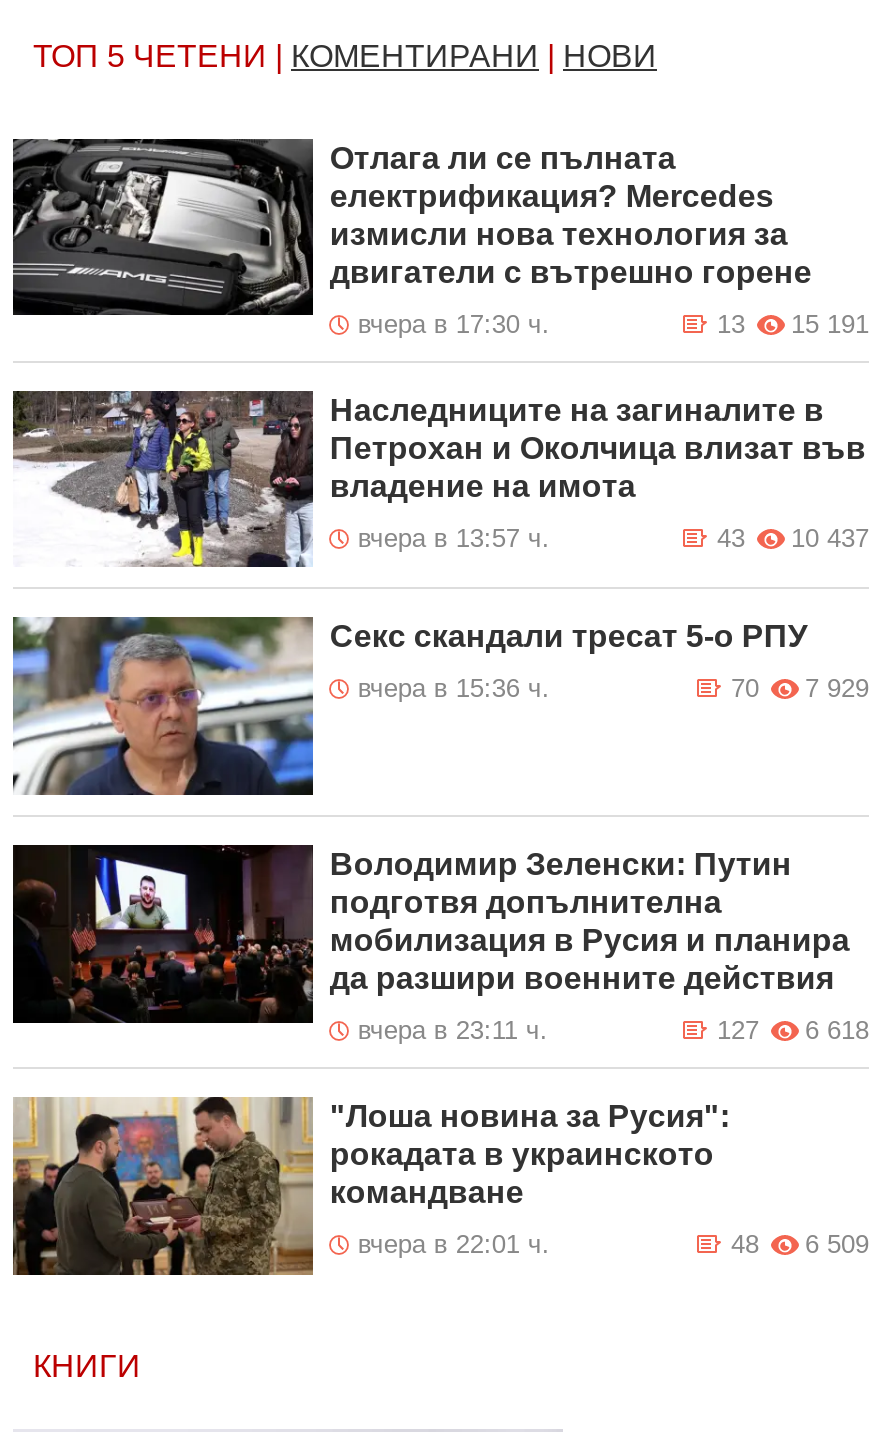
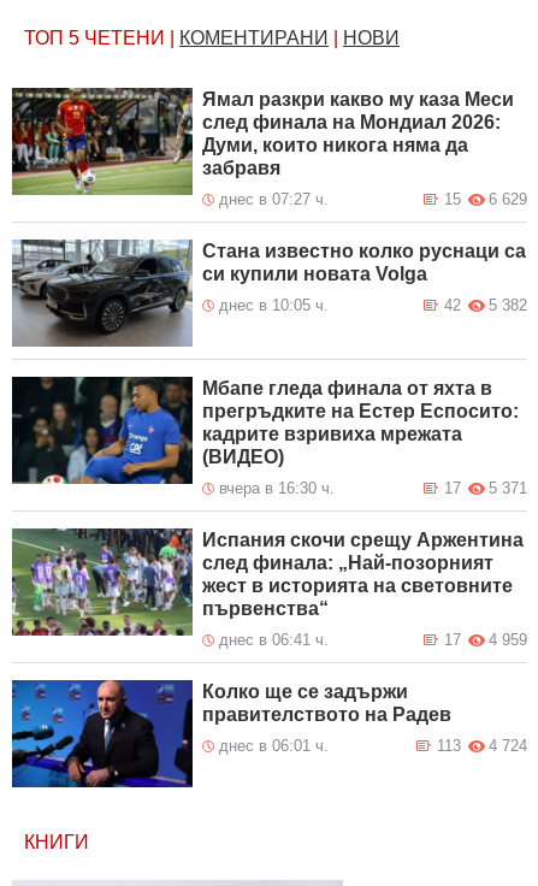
[11,138,812,316] [image] | Отлага ли се пълната | електрификация? Mercedes | измисли нова технология за | двигатели с вътрешно горене -> [12,87,514,195] [image] | Ямал разкри какво му каза Меси | след финала на Мондиал 2026: | Думи, които никога няма да | забравя
[358,308,869,338] вчера в 17:30 ч. | 15 191 | 13 -> [220,190,527,208] днес в 07:27 ч. | 6 629 | 15
[13,390,866,568] [image] | Наследниците на загиналите в | Петрохан и Околчица влизат във | владение на имота -> [12,238,526,348] [image] | Стана известно колко руснаци са | си купили новата Volga
[358,522,869,552] вчера в 13:57 ч. | 10 437 | 43 -> [220,296,527,314] днес в 10:05 ч. | 5 382 | 42
[11,616,808,798] [image] | Секс скандали тресат 5-о РПУ -> [11,376,519,485] [image] | Мбапе гледа финала от яхта в | прегръдките на Естер Еспосито: | кадрите взривиха мрежата | (ВИДЕО)
[358,674,869,704] вчера в 15:36 ч. | 7 929 | 70 -> [220,479,527,497] вчера в 16:30 ч. | 5 371 | 17
[11,844,850,1024] [image] | Володимир Зеленски: Путин | подготвя допълнителна | мобилизация в Русия и планира | да разшири военните действия -> [11,527,524,636] [image] | Испания скочи срещу Аржентина | след финала: „Най-позорният | жест в историята на световните | първенства“
[358,1016,869,1046] вчера в 23:11 ч. | 6 618 | 127 -> [220,631,527,649] днес в 06:41 ч. | 4 959 | 17
[11,1096,730,1278] [image] | "Лоша новина за Русия": | рокадата в украинското | командване -> [11,679,452,788] [image] | Колко ще се задържи | правителството на Радев
[358,1230,869,1260] вчера в 22:01 ч. | 6 509 | 48 -> [220,737,527,755] днес в 06:01 ч. | 4 724 | 113

